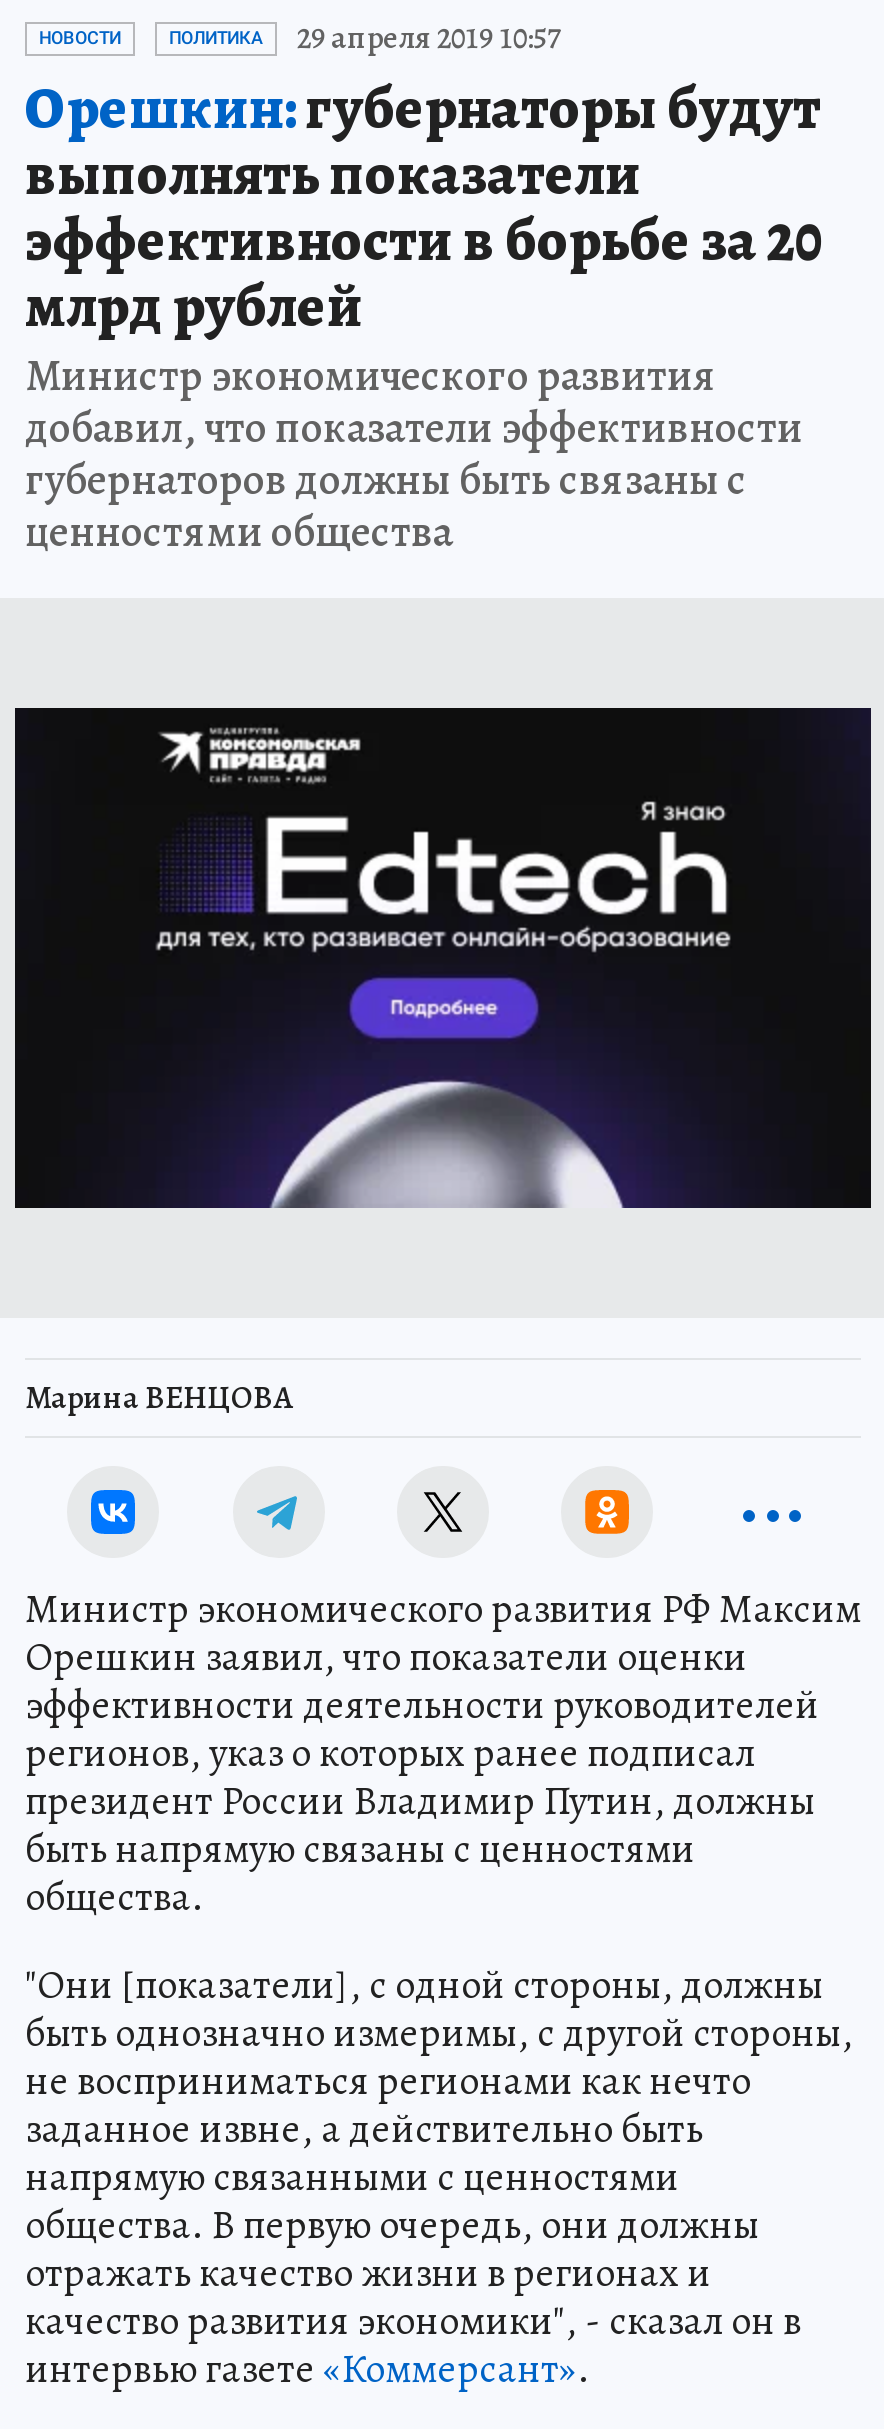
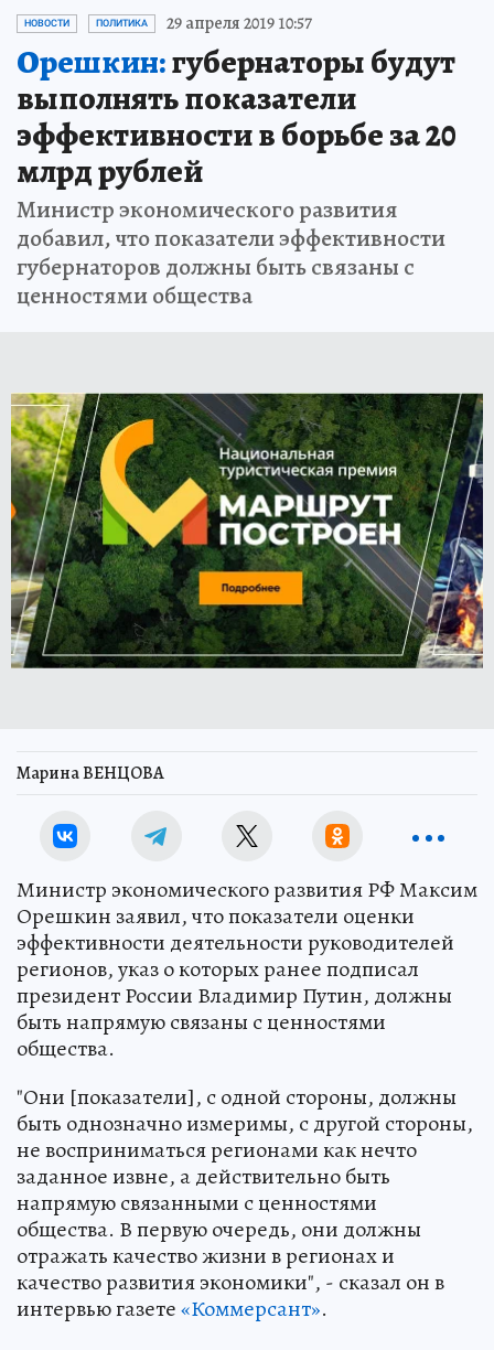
[13,706,873,1208] [image] -> [10,393,484,669] [image]

